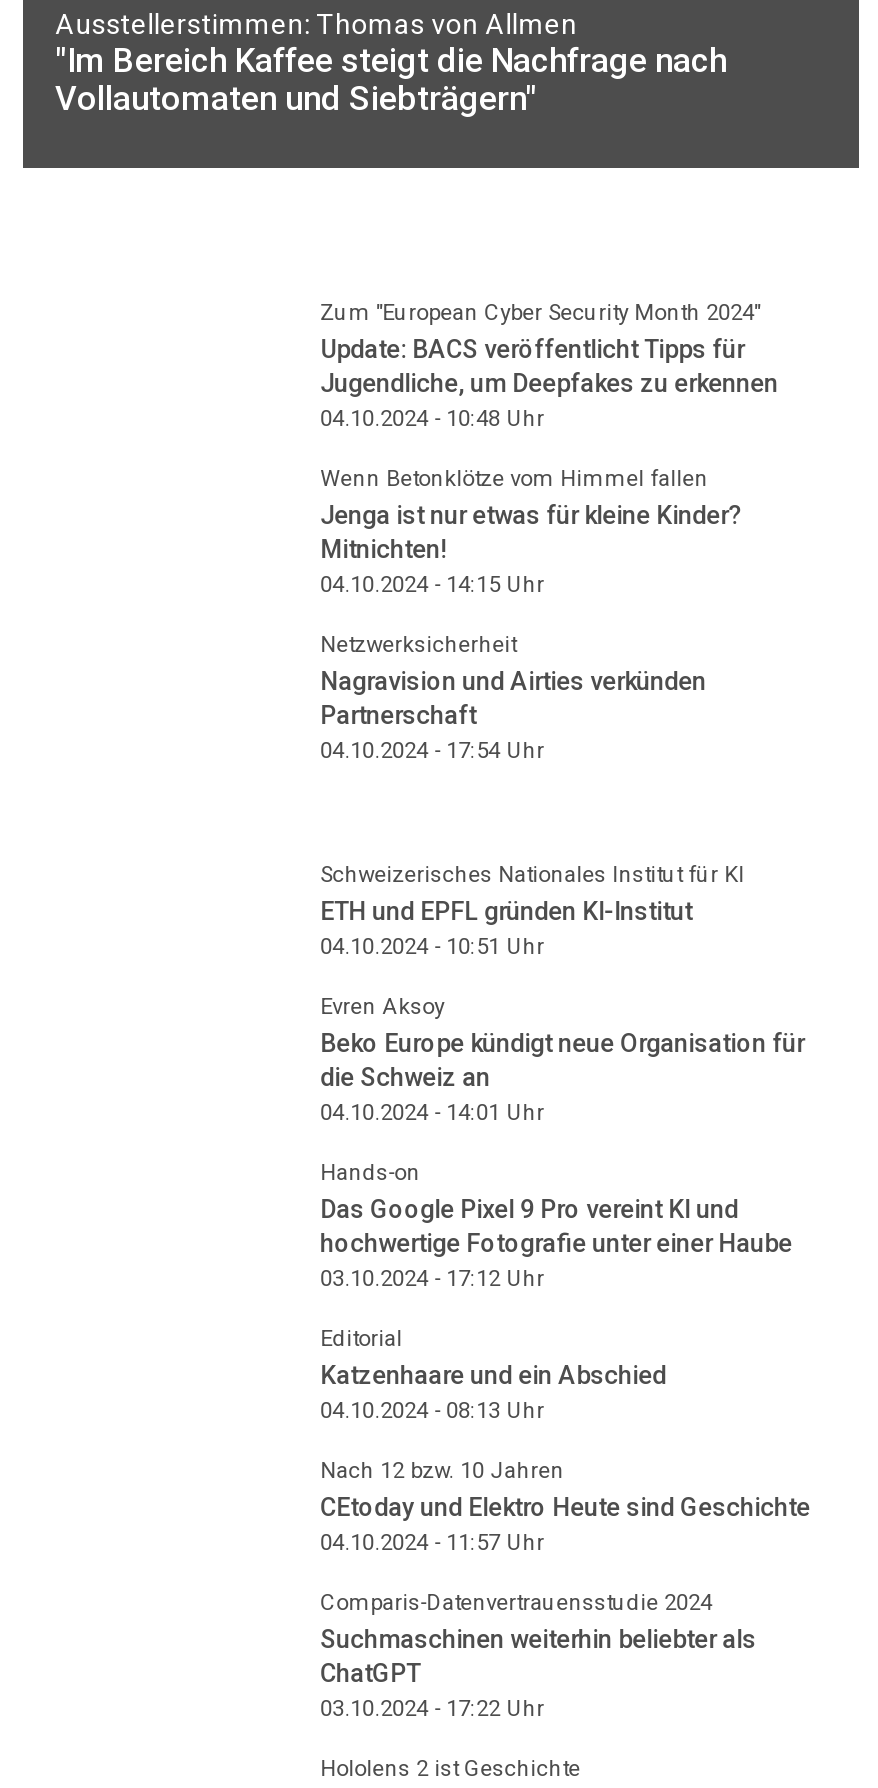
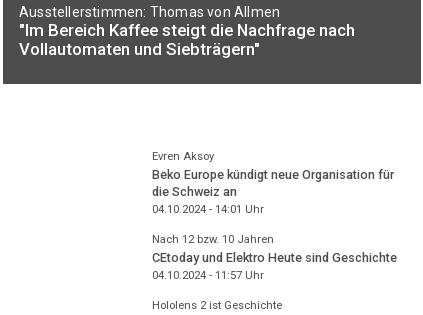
[320,299,778,763] Zum "European Cyber Security Month 2024" | Update: BACS veröffentlicht Tipps für | Jugendliche, um Deepfakes zu erkennen | 04.10.2024 - 10:48 Uhr | Wenn Betonklötze vom Himmel fallen | Jenga ist nur etwas für kleine Kinder? | Mitnichten! | 04.10.2024 - 14:15 Uhr | Netzwerksicherheit | Nagravision und Airties verkünden | Partnerschaft | 04.10.2024 - 17:54 Uhr -> none
[320,861,744,960] Schweizerisches Nationales Institut für KI | ETH und EPFL gründen KI-Institut | 04.10.2024 - 10:51 Uhr -> none
[320,1160,792,1424] Hands-on | Das Google Pixel 9 Pro vereint KI und | hochwertige Fotografie unter einer Haube | 03.10.2024 - 17:12 Uhr | Editorial | Katzenhaare und ein Abschied | 04.10.2024 - 08:13 Uhr -> none
[320,1590,756,1722] Comparis-Datenvertrauensstudie 2024 | Suchmaschinen weiterhin beliebter als | ChatGPT | 03.10.2024 - 17:22 Uhr -> none

